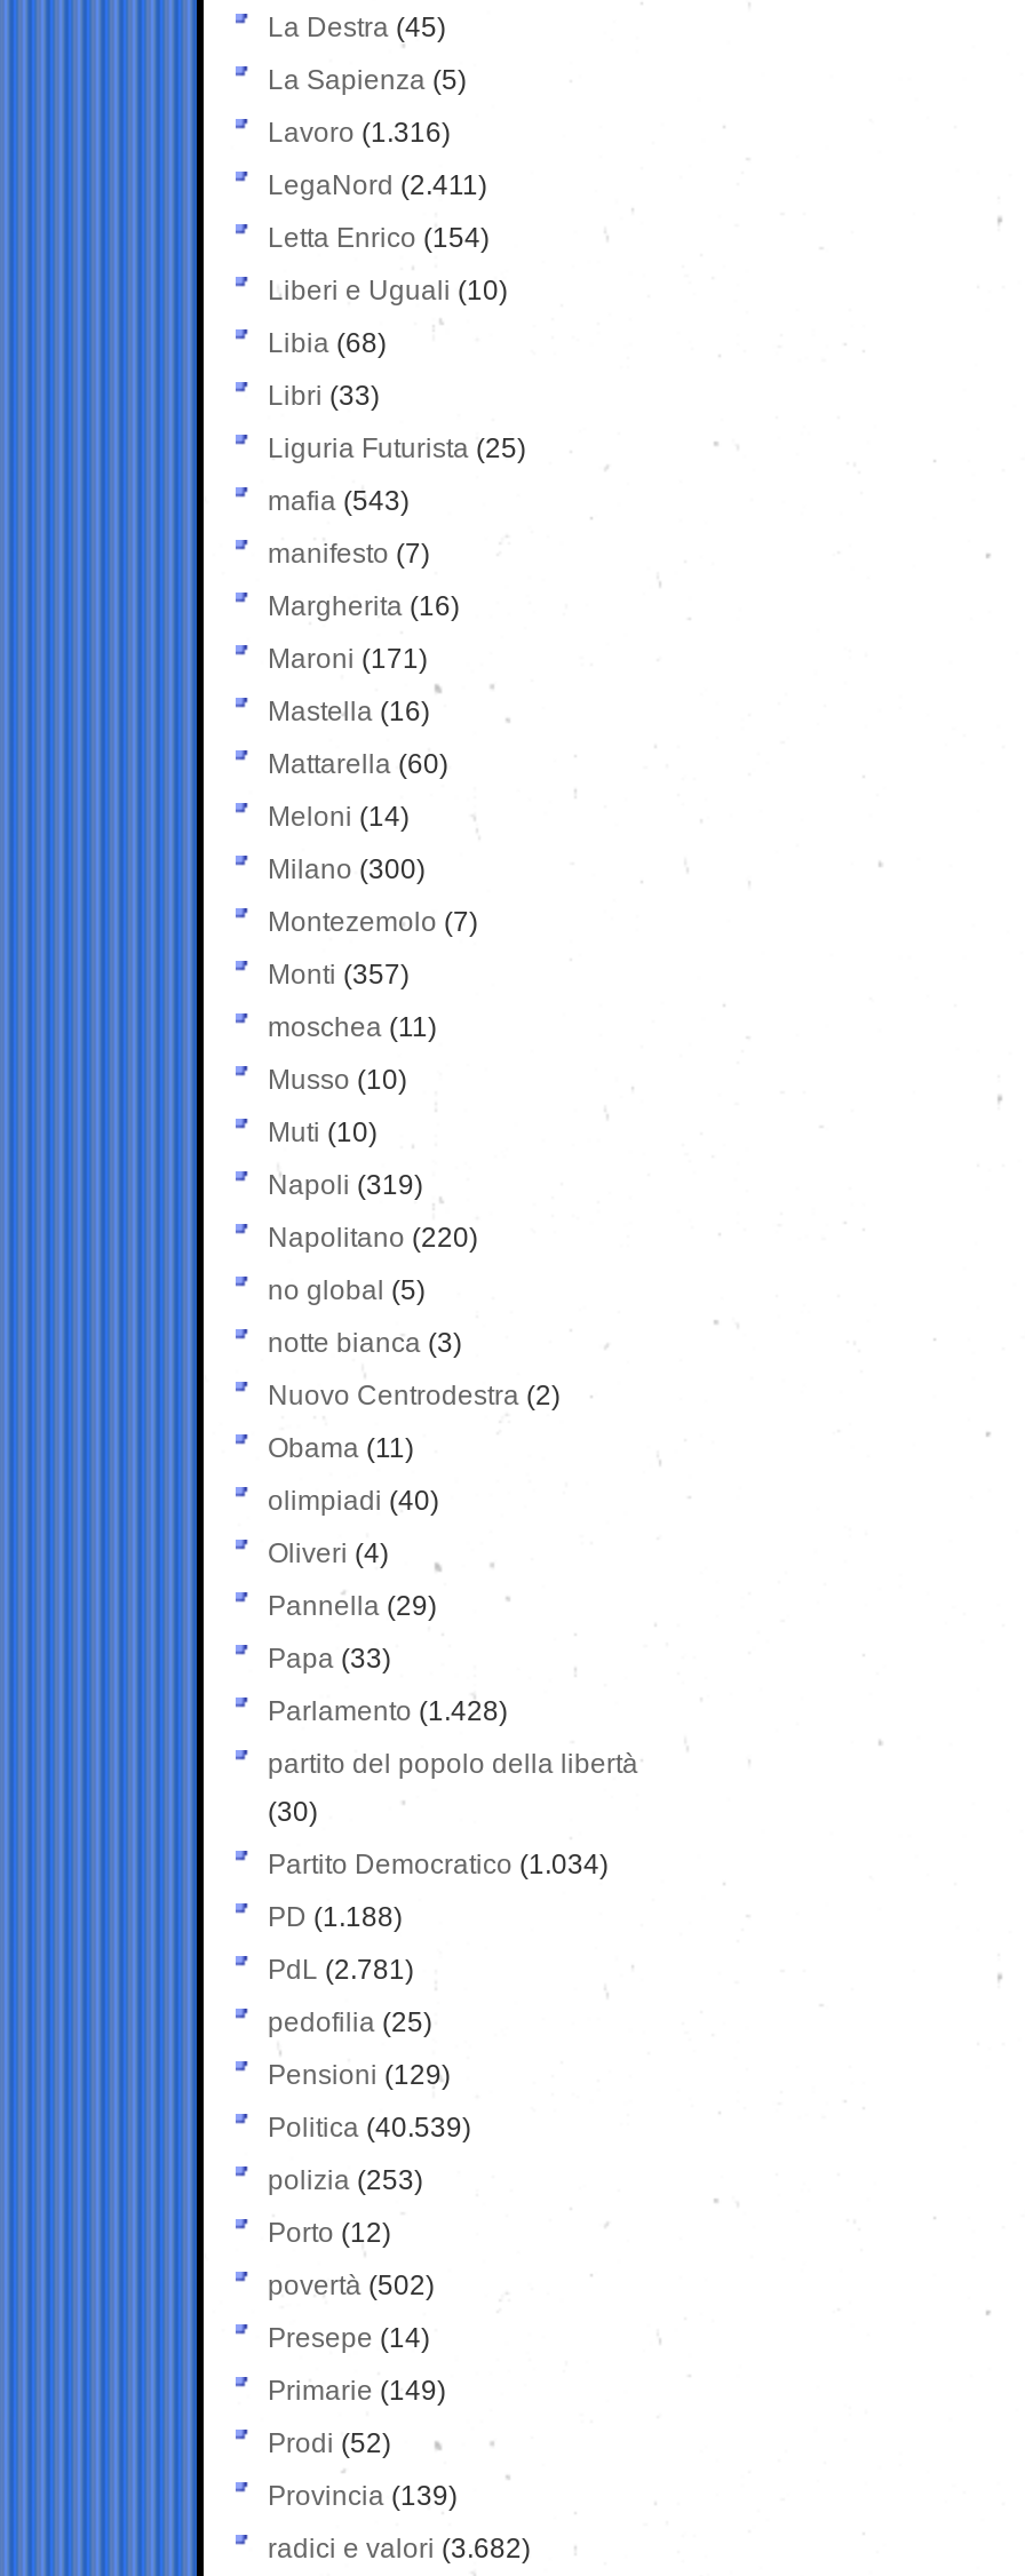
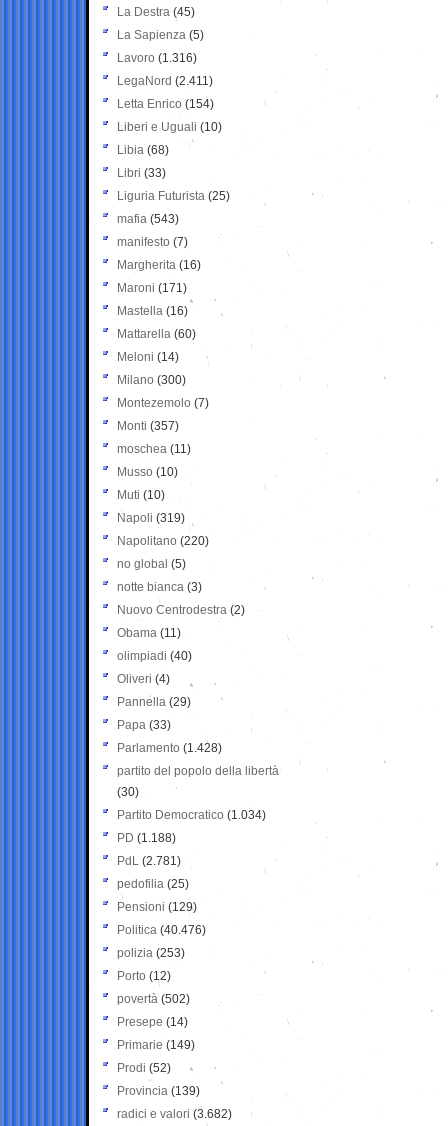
[268,2111,471,2143] Politica (40.539) -> [117,923,206,937] Politica (40.476)

